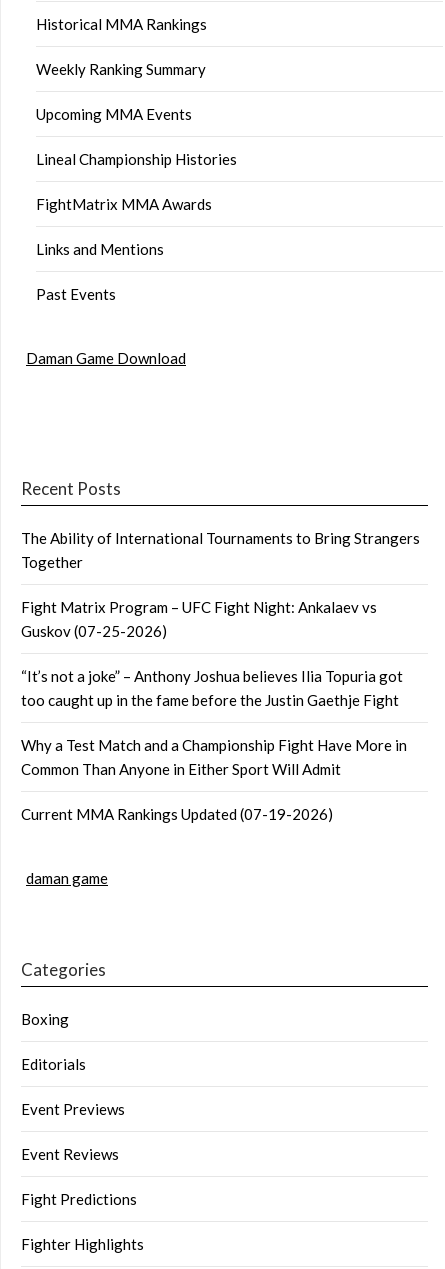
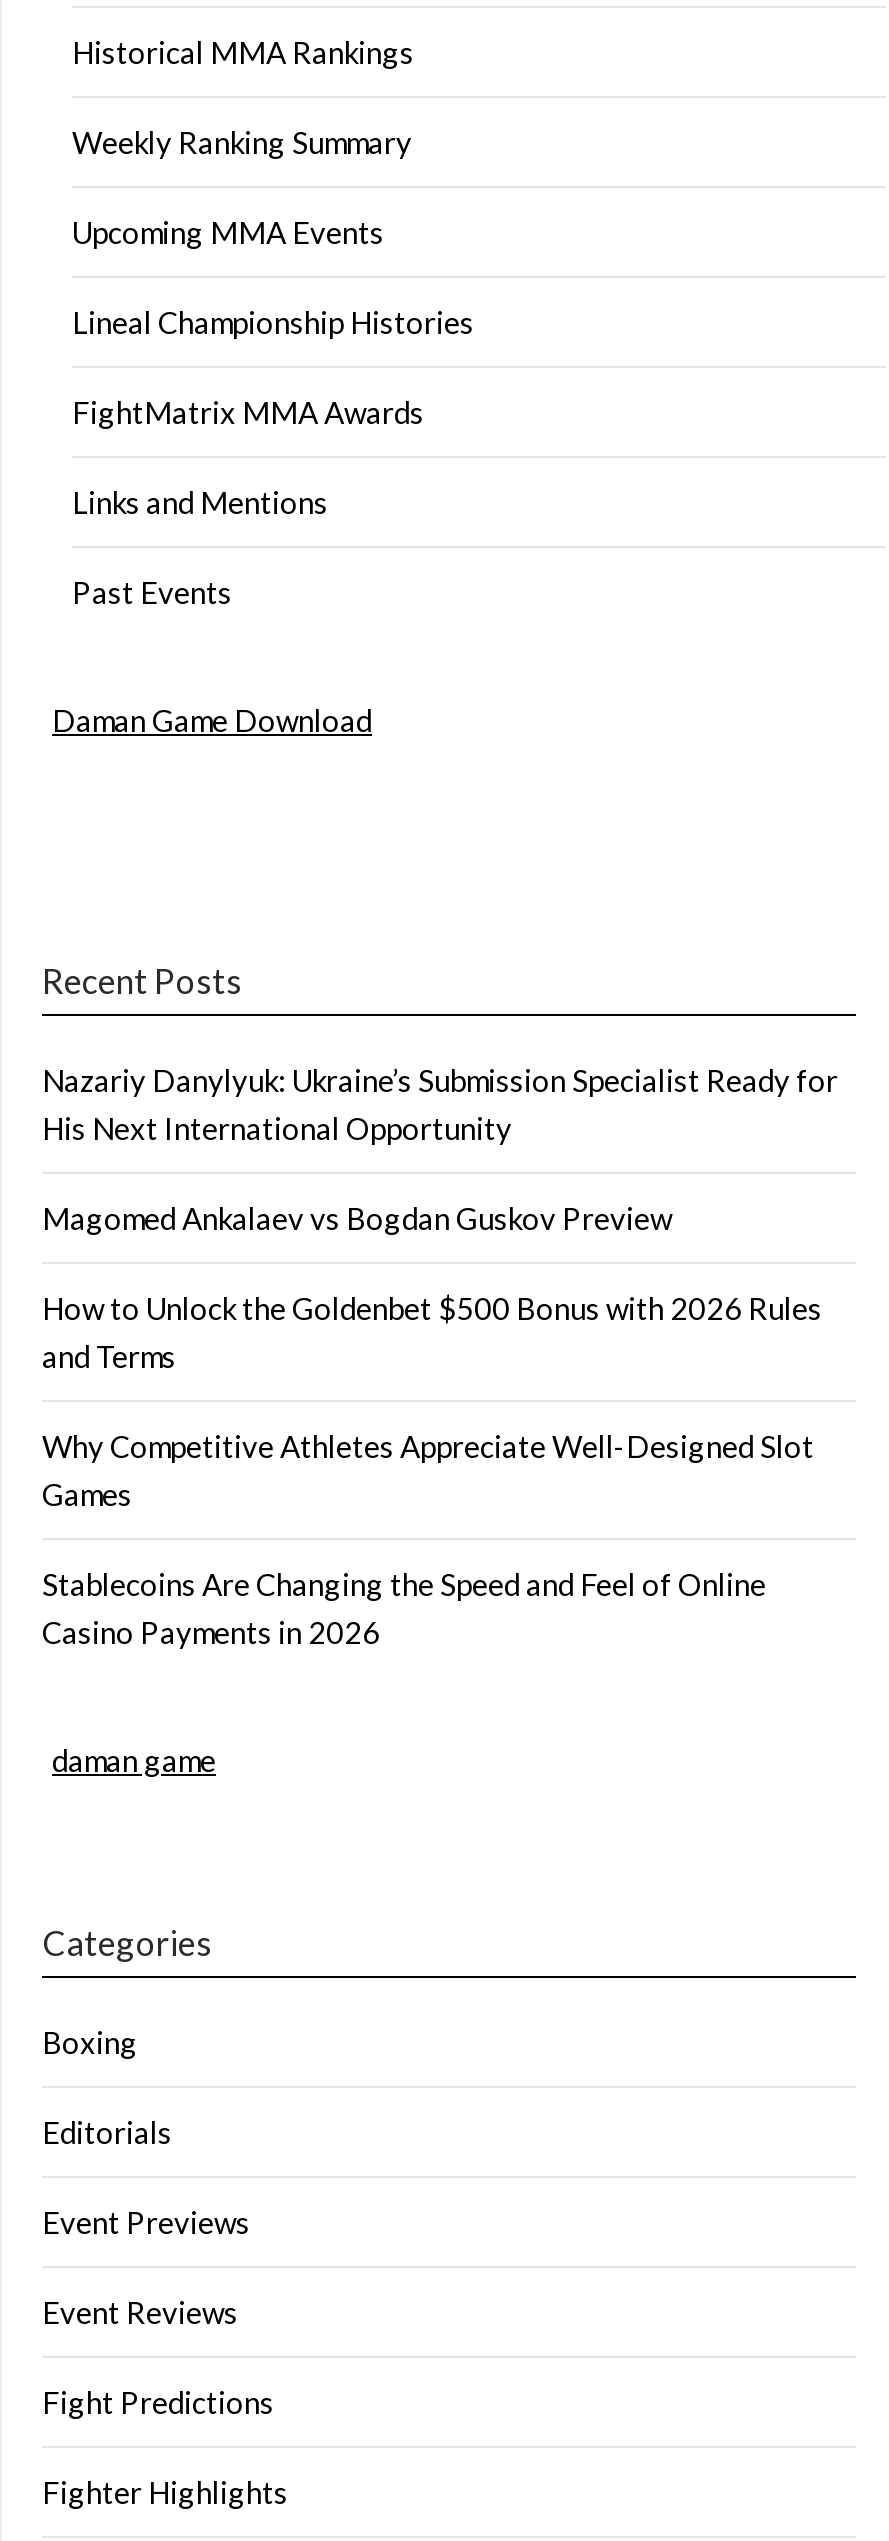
[21,529,420,571] The Ability of International Tournaments to Bring Strangers | Together -> [42,1063,838,1147] Nazariy Danylyuk: Ukraine’s Submission Specialist Ready for | His Next International Opportunity
[21,598,377,640] Fight Matrix Program – UFC Fight Night: Ankalaev vs | Guskov (07-25-2026) -> [42,1201,672,1237] Magomed Ankalaev vs Bogdan Guskov Preview
[21,667,403,709] “It’s not a joke” – Anthony Joshua believes Ilia Topuria got | too caught up in the fame before the Justin Gaethje Fight -> [42,1291,822,1375] How to Unlock the Goldenbet $500 Bonus with 2026 Rules | and Terms
[21,736,407,778] Why a Test Match and a Championship Fight Have More in | Common Than Anyone in Either Sport Will Admit -> [42,1429,814,1513] Why Competitive Athletes Appreciate Well-Designed Slot | Games
[21,805,333,823] Current MMA Rankings Updated (07-19-2026) -> [42,1567,766,1651] Stablecoins Are Changing the Speed and Feel of Online | Casino Payments in 2026

